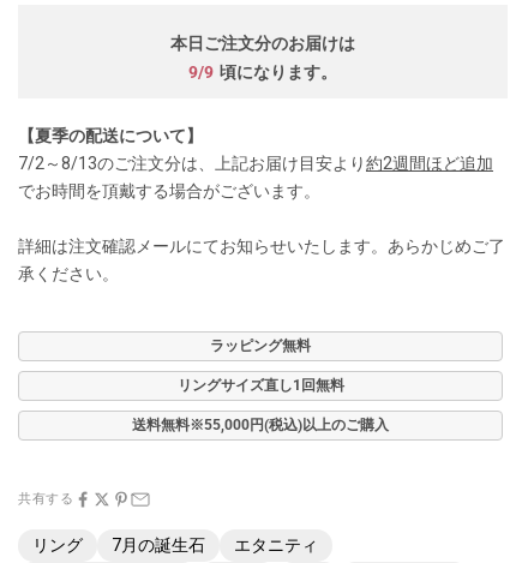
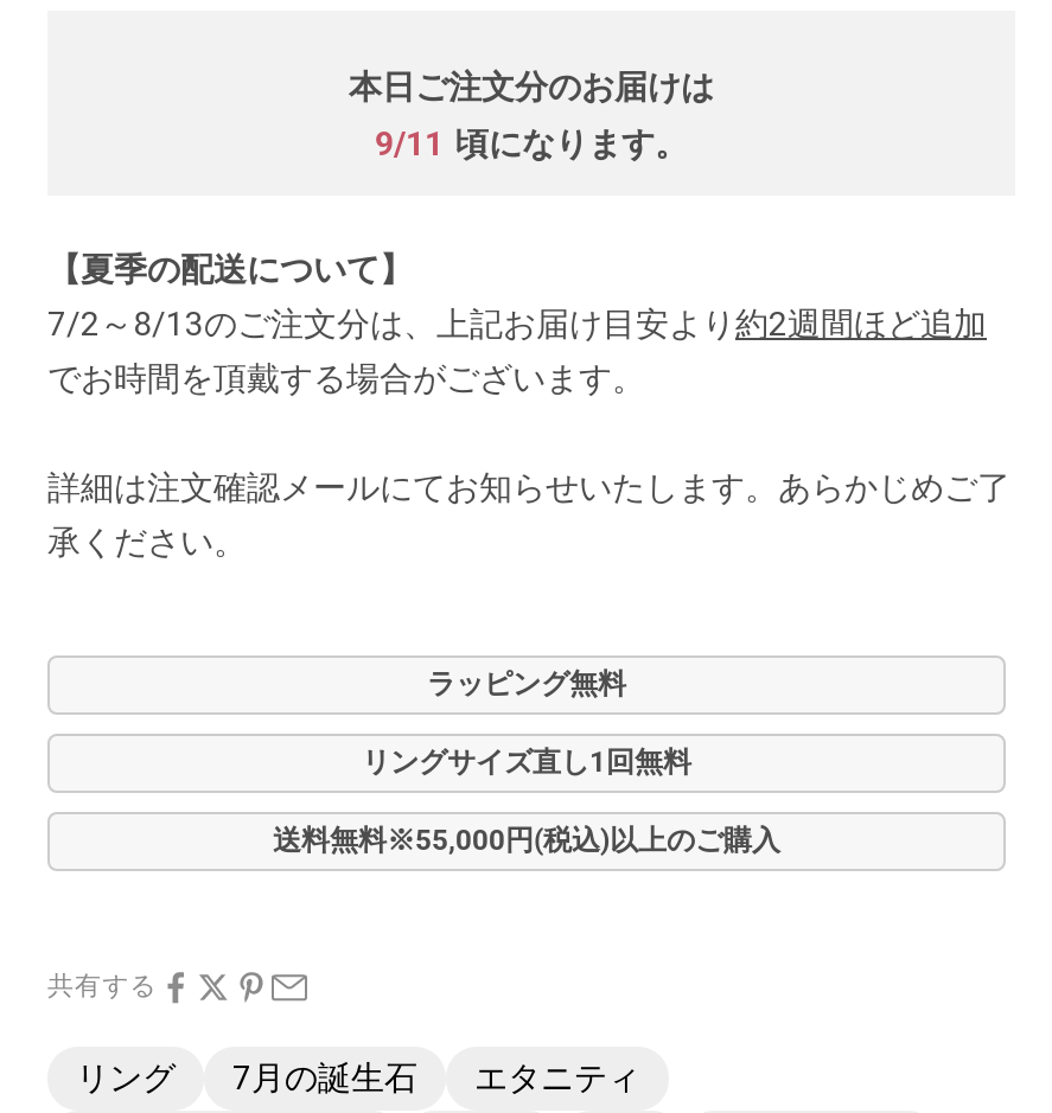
[188,62,337,81] 9/9 頃になります。 -> [375,124,688,161] 9/11 頃になります。

